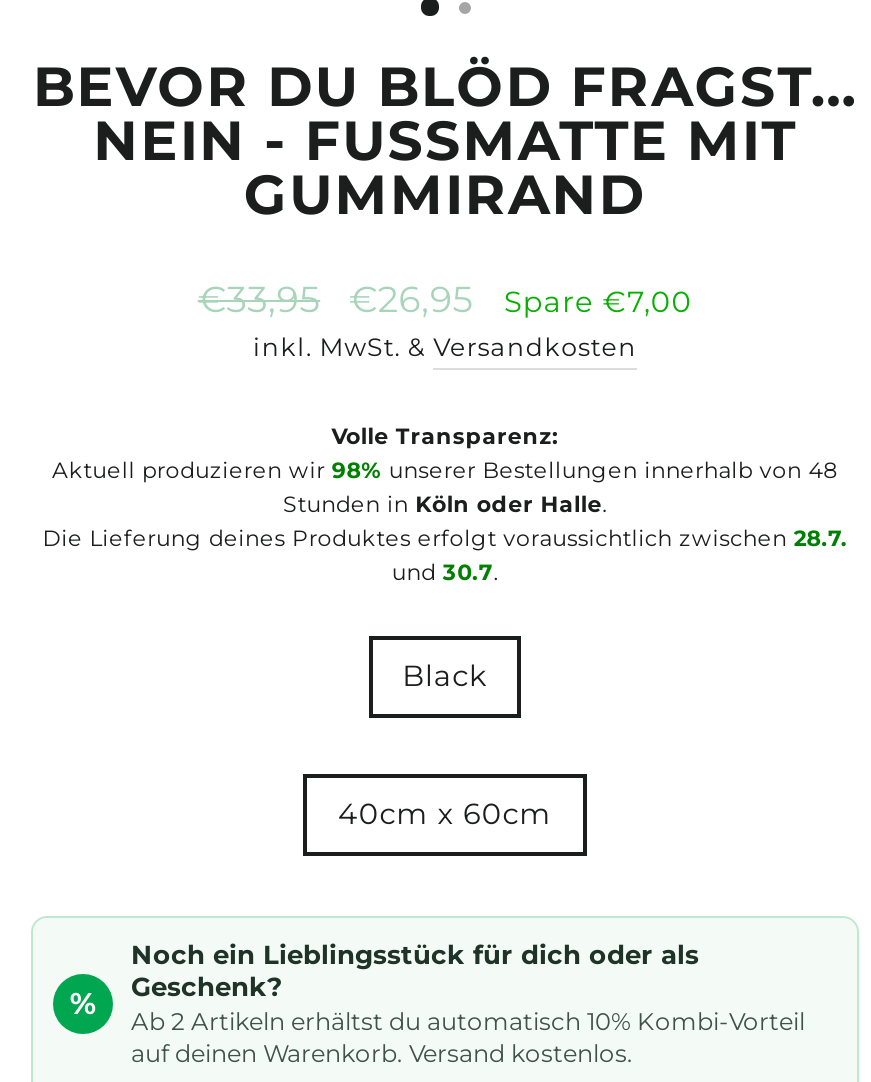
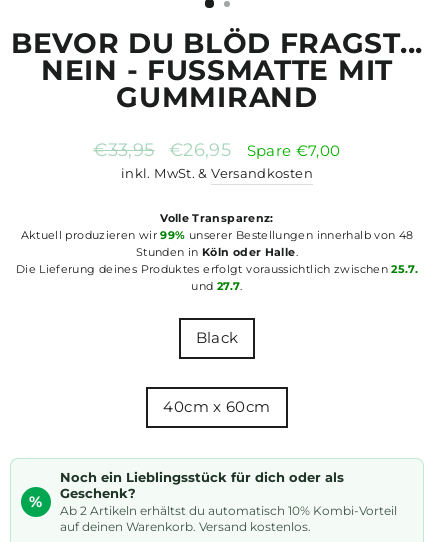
[52,455,838,483] Aktuell produzieren wir 98% unserer Bestellungen innerhalb von 48 -> [20,228,413,242] Aktuell produzieren wir 99% unserer Bestellungen innerhalb von 48
[43,523,847,551] Die Lieferung deines Produktes erfolgt voraussichtlich zwischen 28.7. -> [16,262,418,276] Die Lieferung deines Produktes erfolgt voraussichtlich zwischen 25.7.
[392,557,498,585] und 30.7. -> [191,279,243,293] und 27.7.

